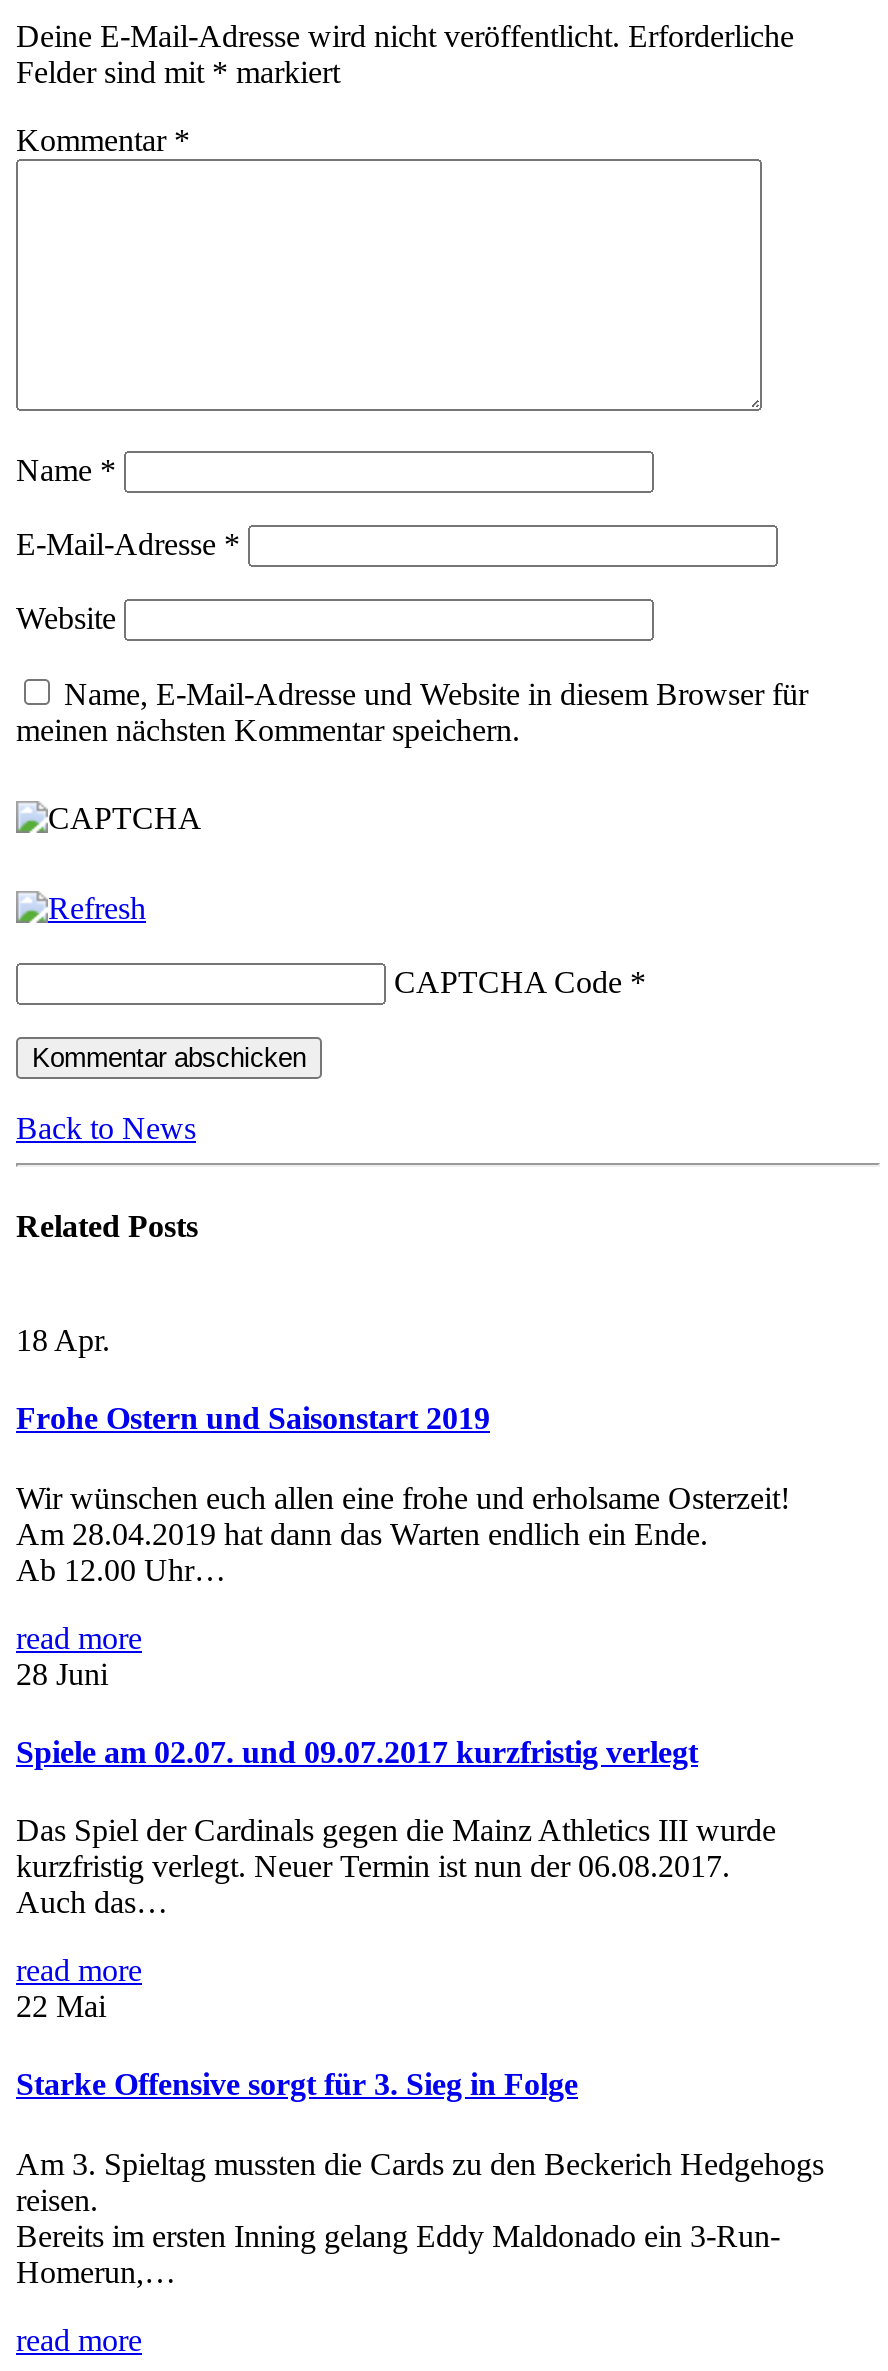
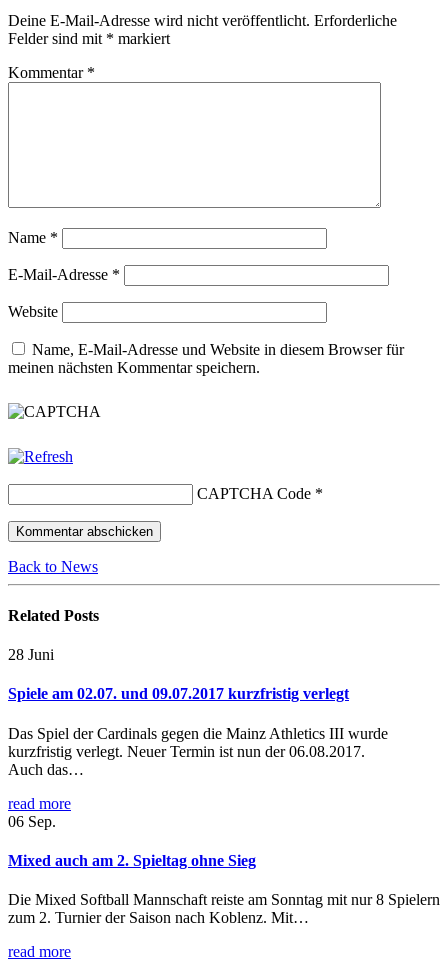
[16,1323,790,1654] 18 Apr. | Frohe Ostern und Saisonstart 2019 | Wir wünschen euch allen eine frohe und erholsame Osterzeit! | Am 28.04.2019 hat dann das Warten endlich ein Ende. | Ab 12.00 Uhr… | read more -> none
[16,1989,106,2023] 22 Mai -> [8,813,56,830] 06 Sep.
[16,2068,578,2102] Starke Offensive sorgt für 3. Sieg in Folge -> [8,852,256,869] Mixed auch am 2. Spieltag ohne Sieg
[16,2146,824,2288] Am 3. Spieltag mussten die Cards zu den Beckerich Hedgehogs | reisen. | Bereits im ersten Inning gelang Eddy Maldonado ein 3-Run- | Homerun,… -> [8,891,440,926] Die Mixed Softball Mannschaft reiste am Sonntag mit nur 8 Spielern | zum 2. Turnier der Saison nach Koblenz. Mit…

